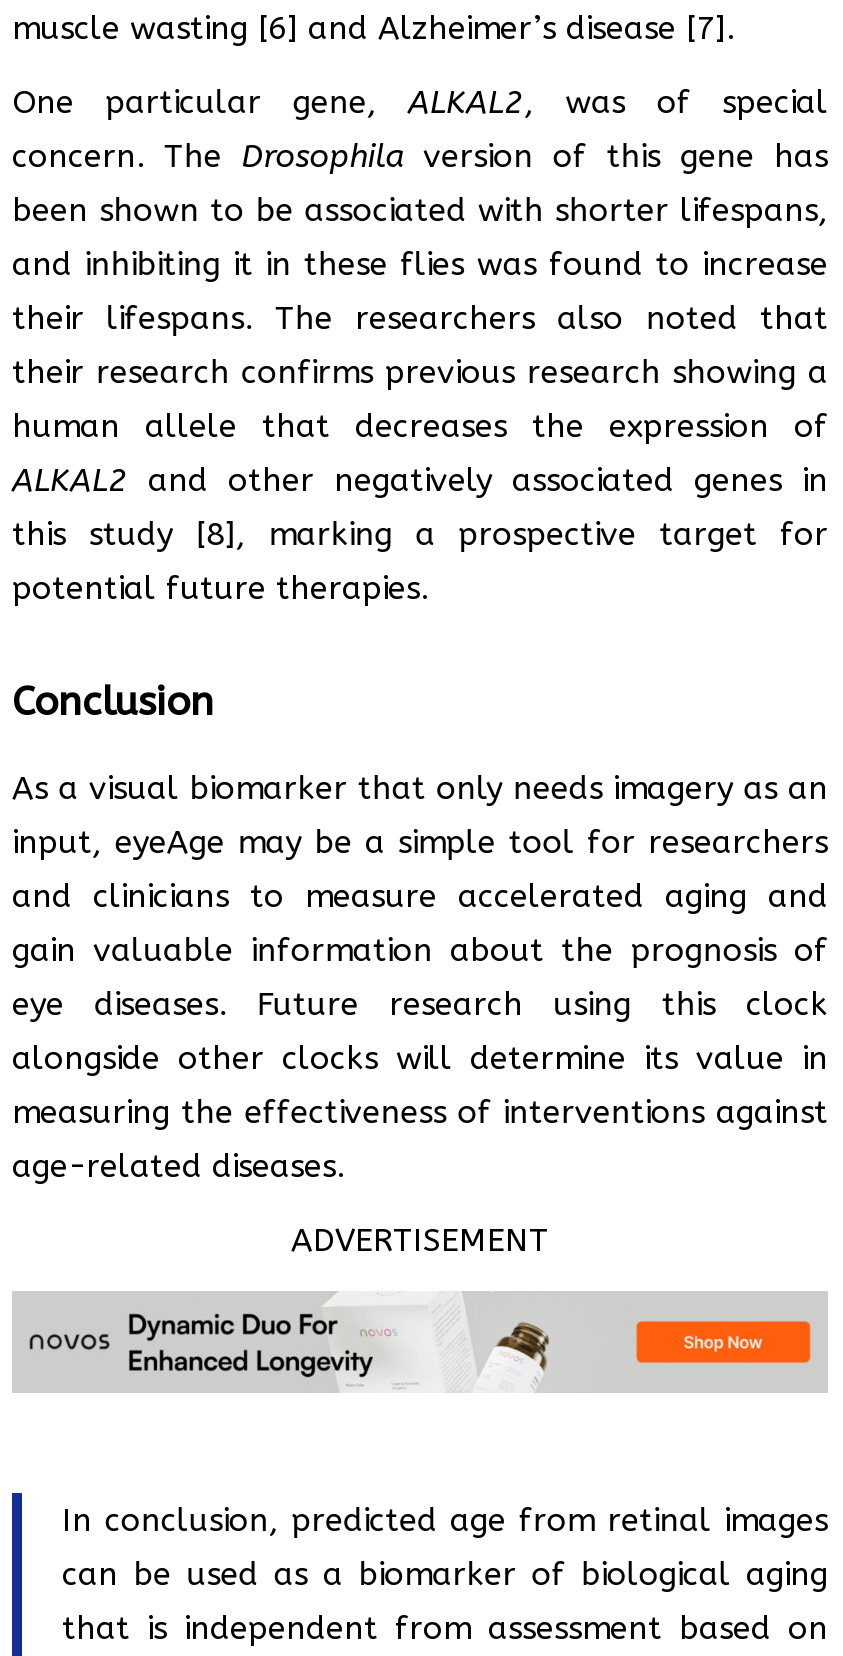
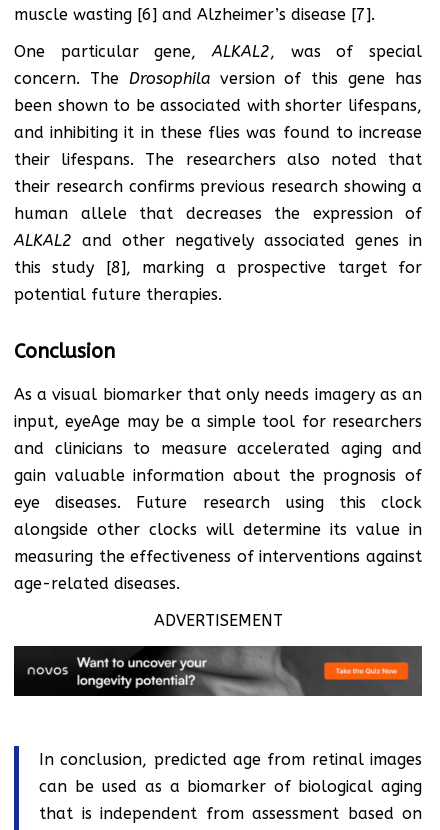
[12,1291,826,1391] [image] -> [13,645,422,697] [image]

